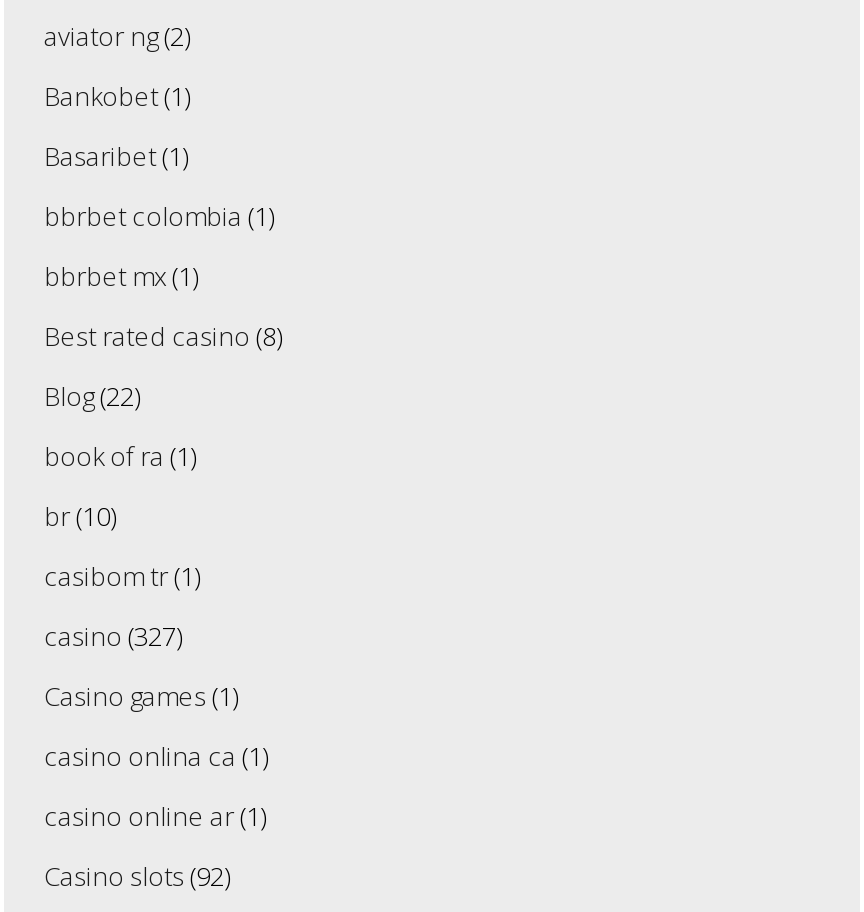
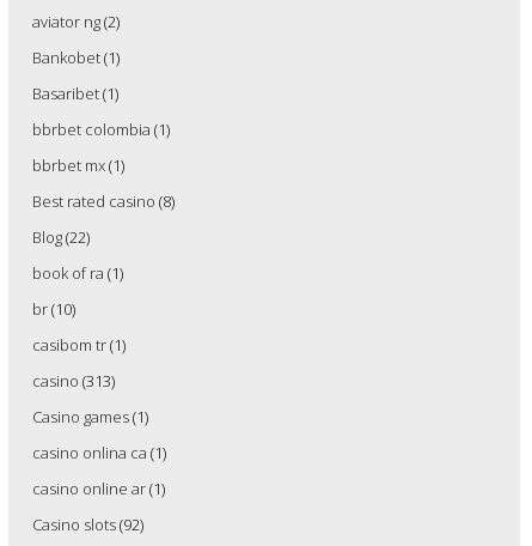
[44,618,182,654] casino (327) -> [32,370,115,392] casino (313)

